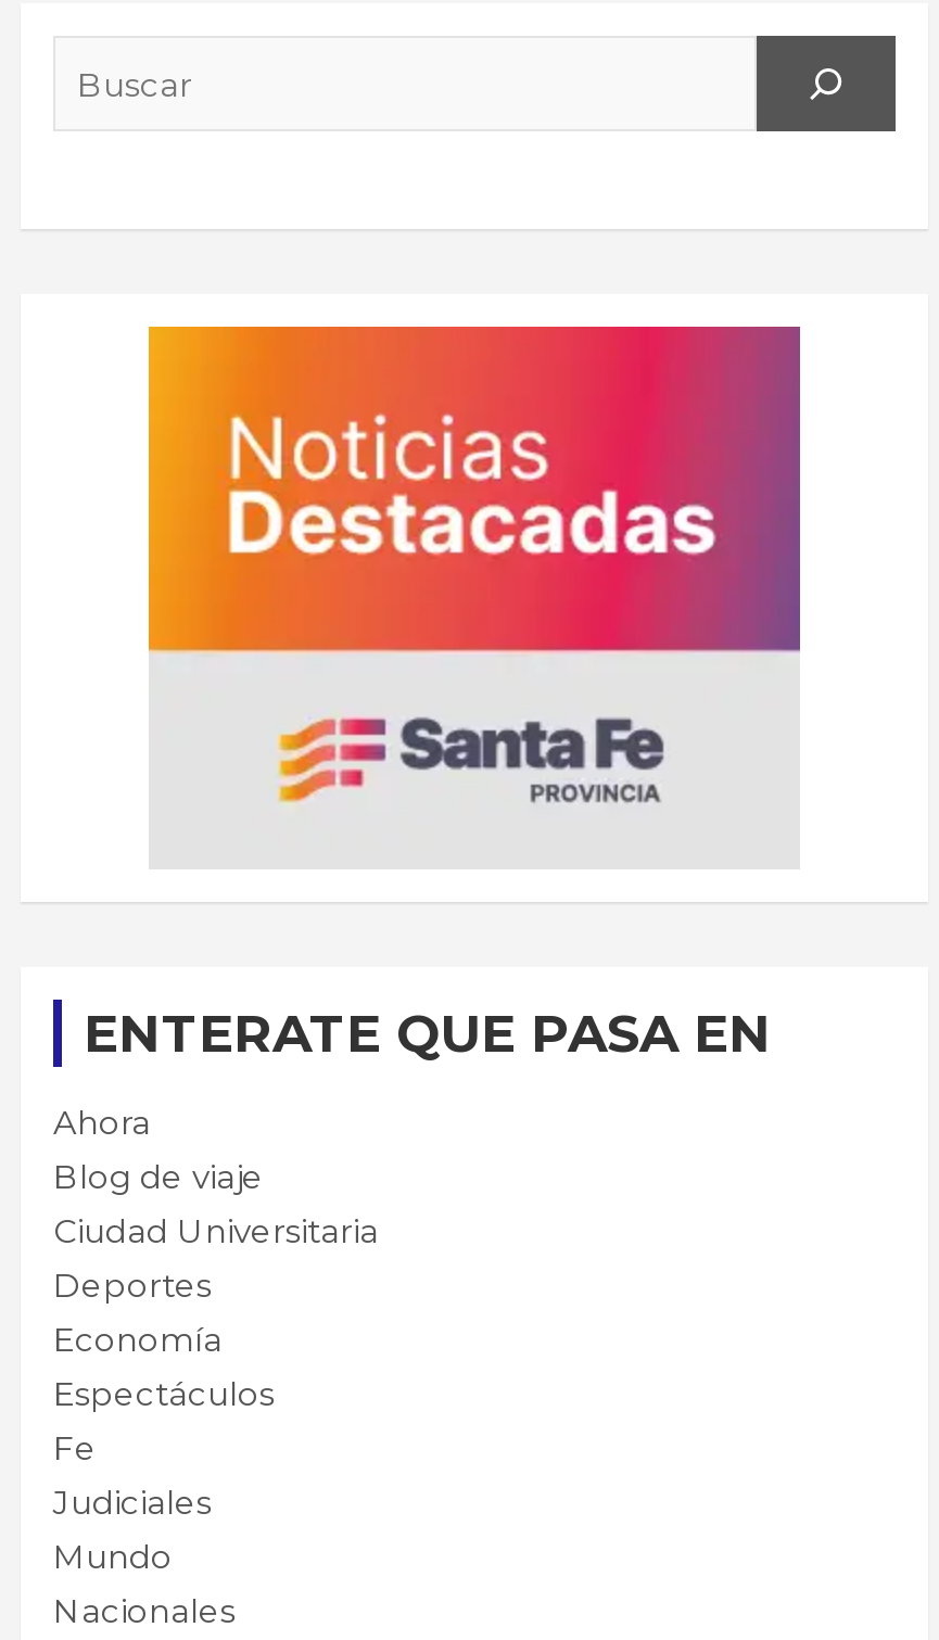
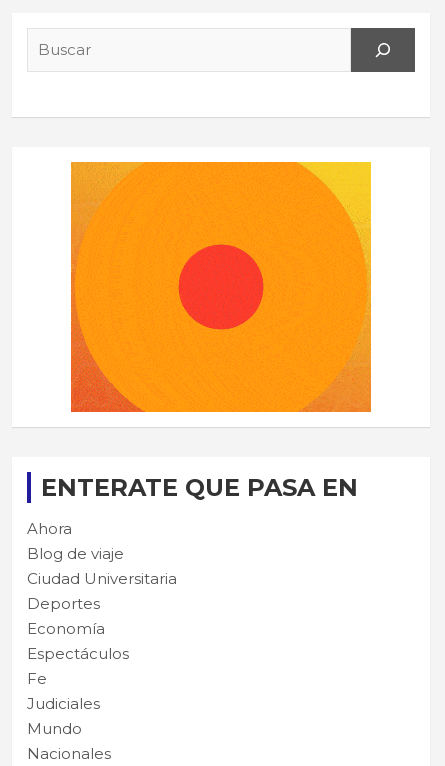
[149,325,802,872] [image] -> [70,161,372,413] [image]

